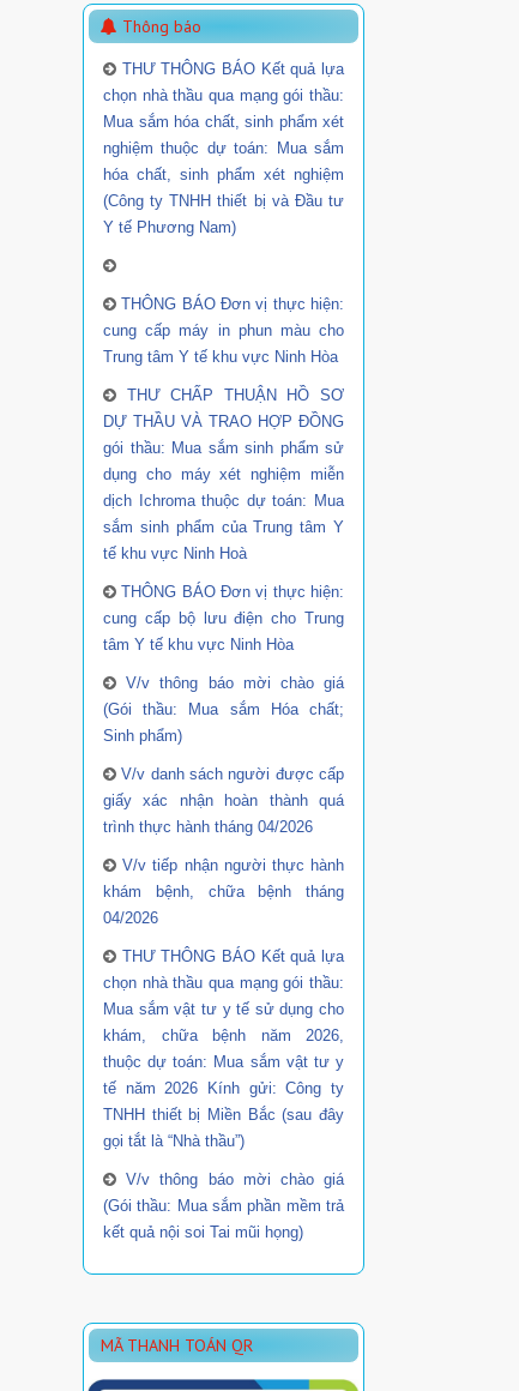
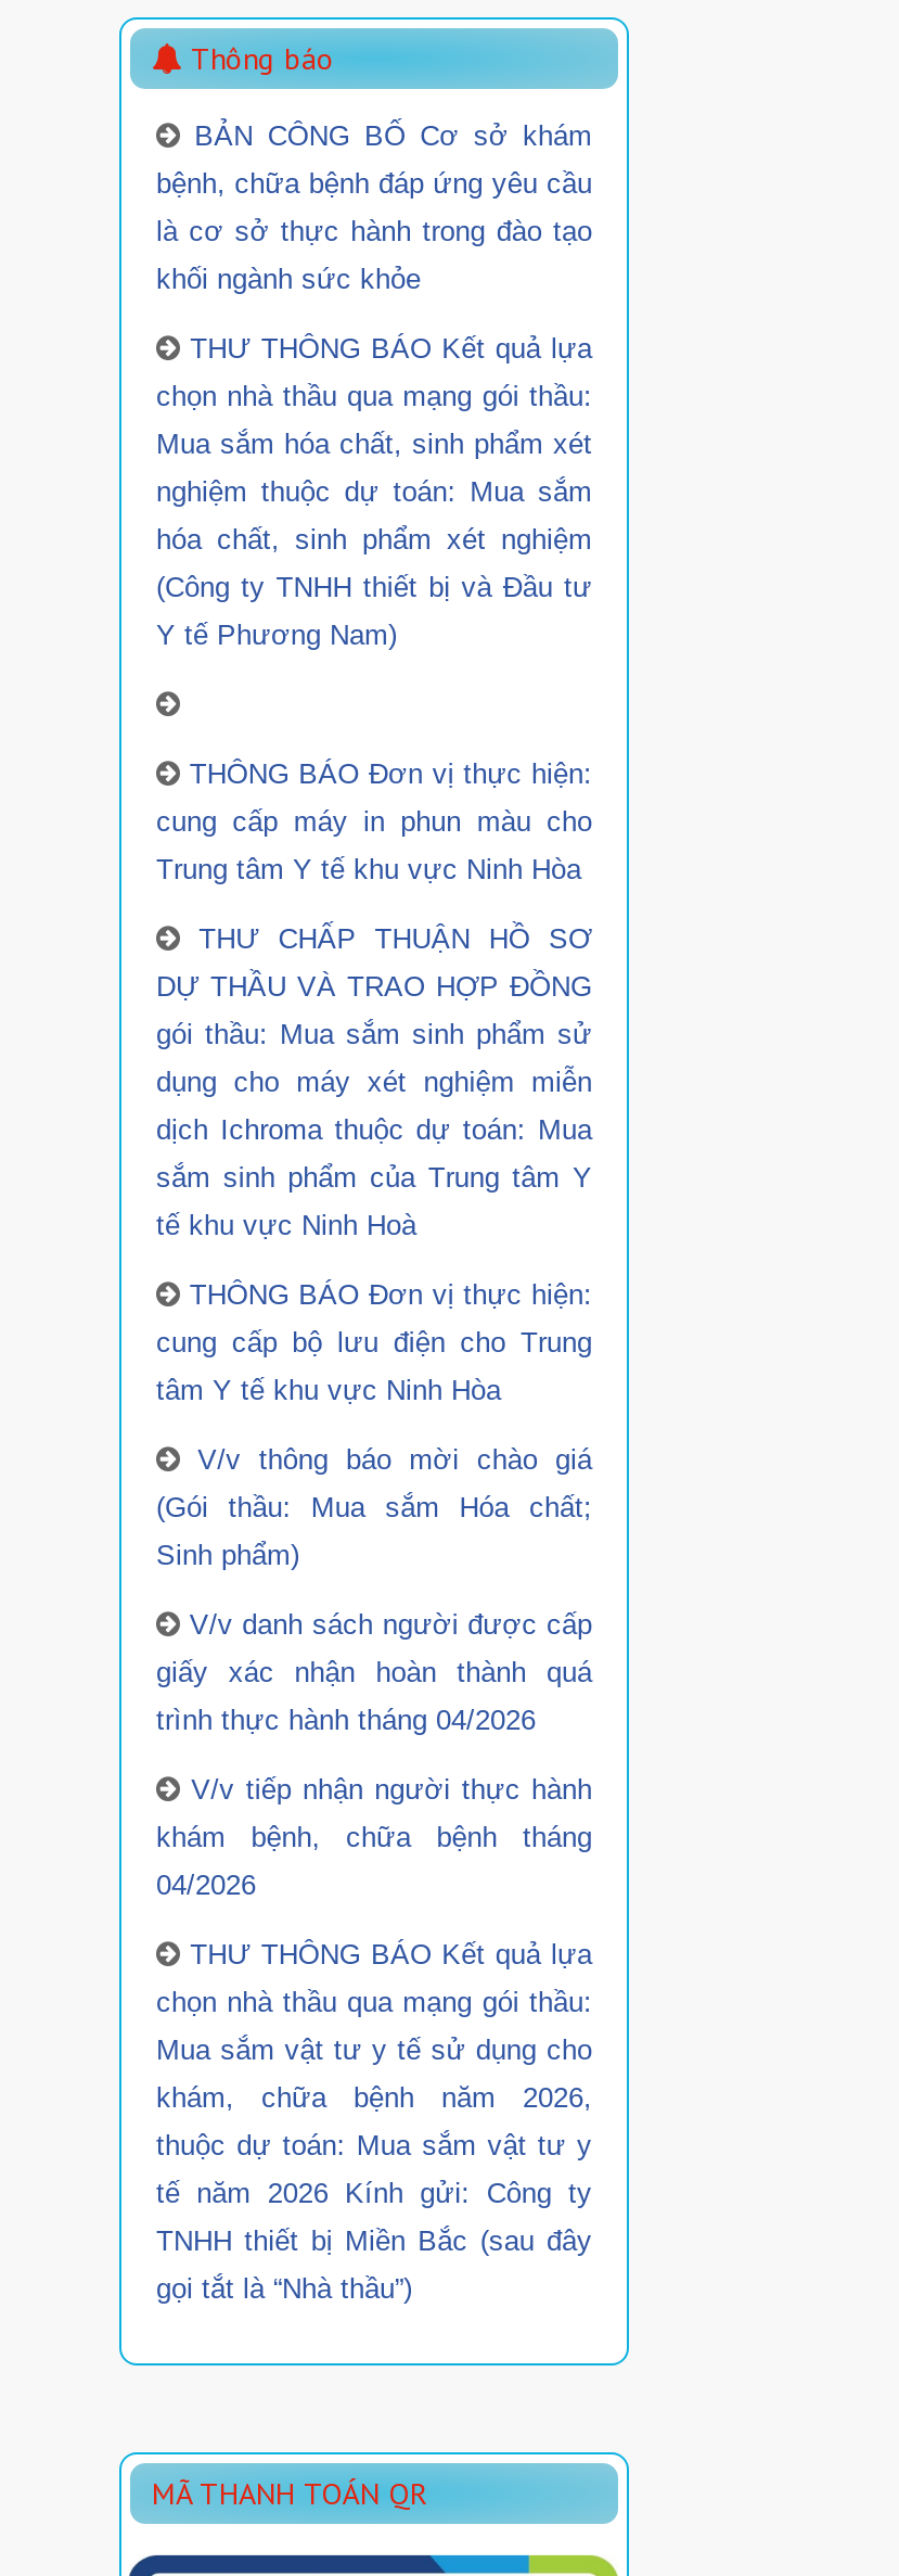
none -> [156,120,592,296] BẢN CÔNG BỐ Cơ sở khám | bệnh, chữa bệnh đáp ứng yêu cầu | là cơ sở thực hành trong đào tạo | khối ngành sức khỏe
moved [103,60,344,1150] -> [156,333,592,2305]: THƯ THÔNG BÁO Kết quả lựa | chọn nhà thầu qua mạng gói thầu: | Mua sắm hóa chất, sinh phẩm xét | ... | TNHH thiết bị Miền Bắc (sau đây | gọi tắt là “Nhà thầu”)
[103,1171,344,1241] V/v thông báo mời chào giá | (Gói thầu: Mua sắm phần mềm trả | kết quả nội soi Tai mũi họng) -> none

